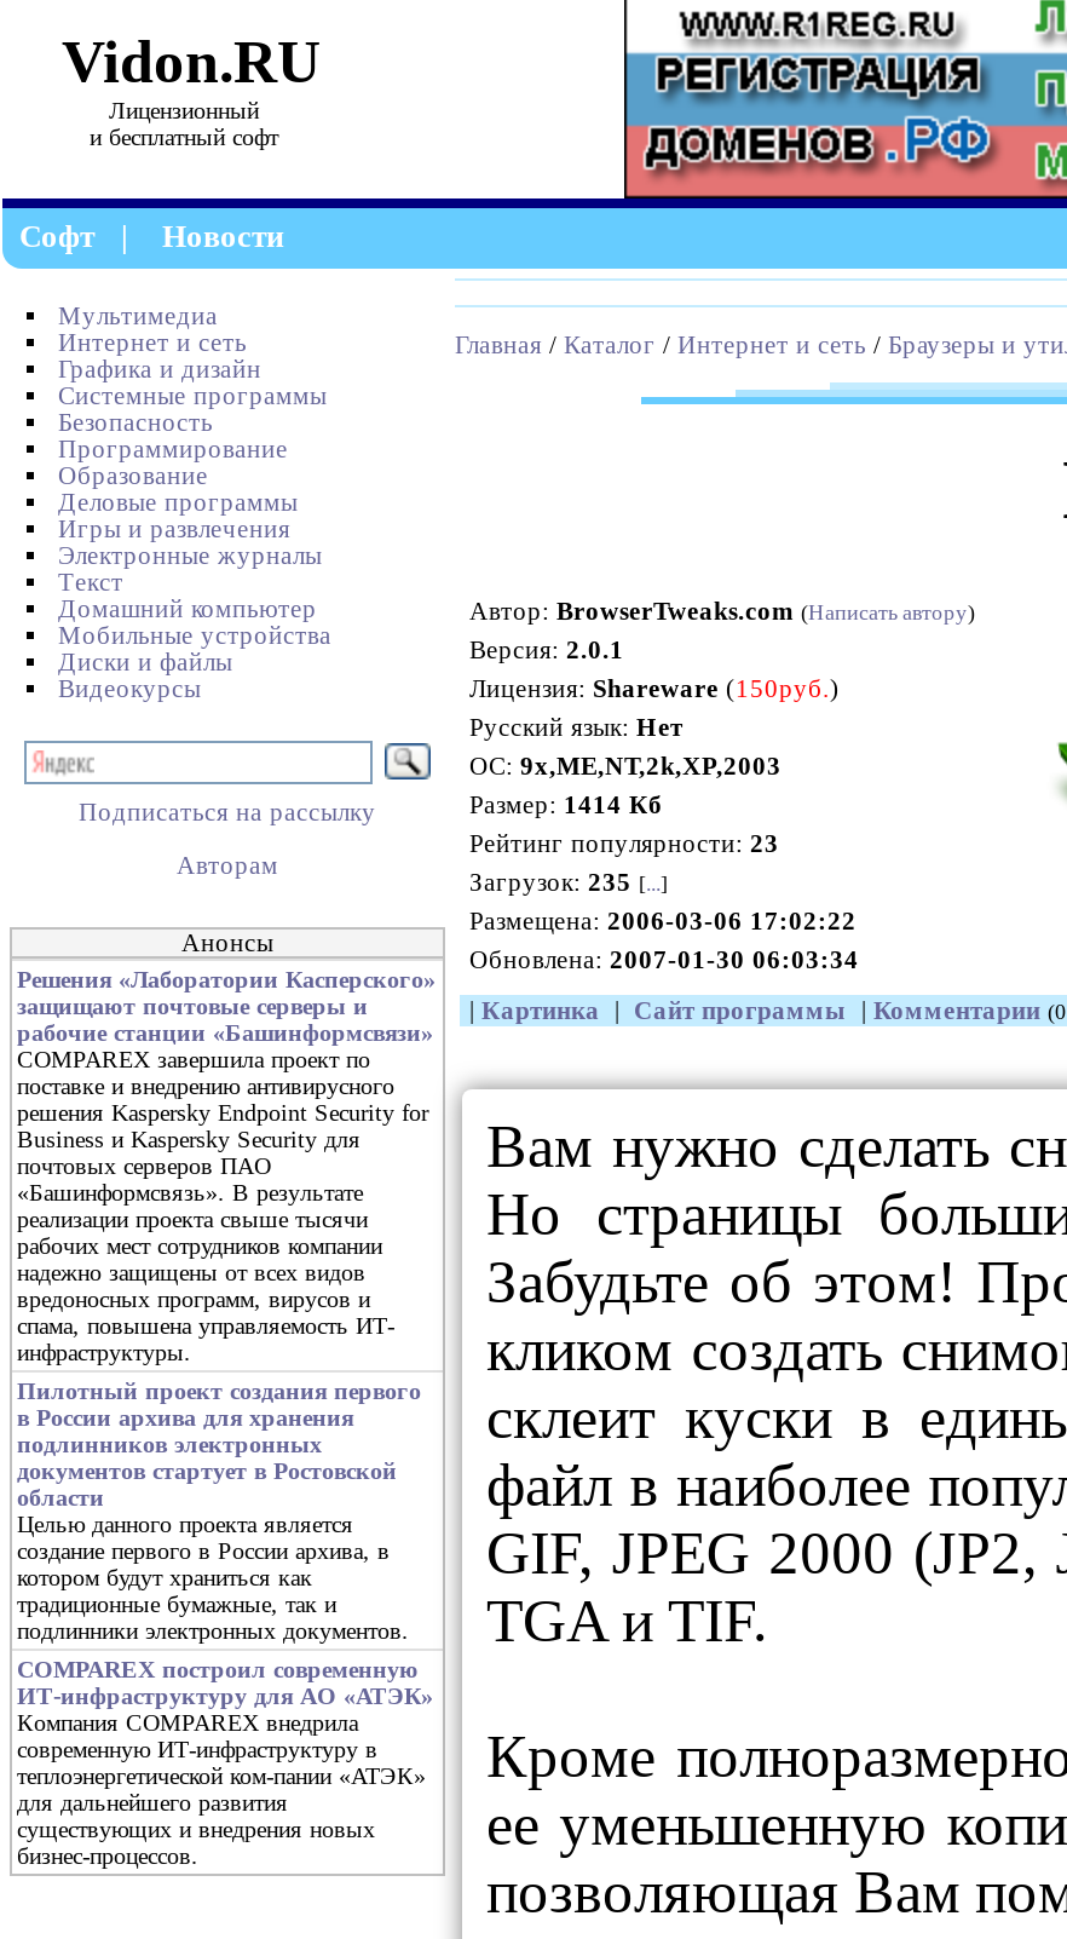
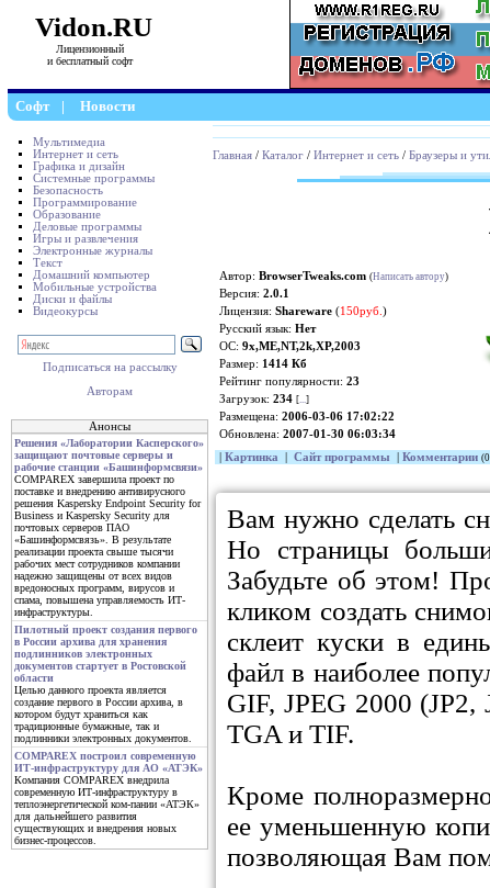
[469,870,668,896] Загрузок: 235 [...] -> [219,393,309,405] Загрузок: 234 [...]

